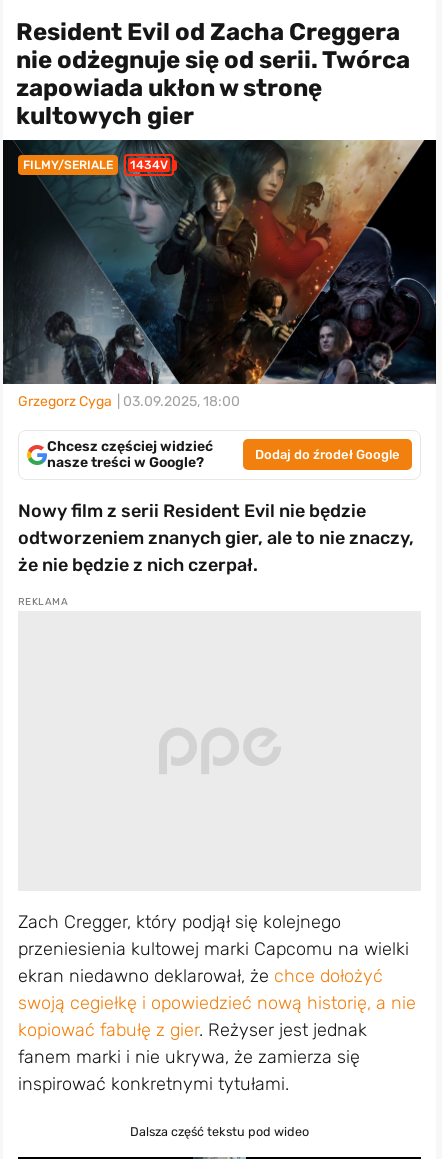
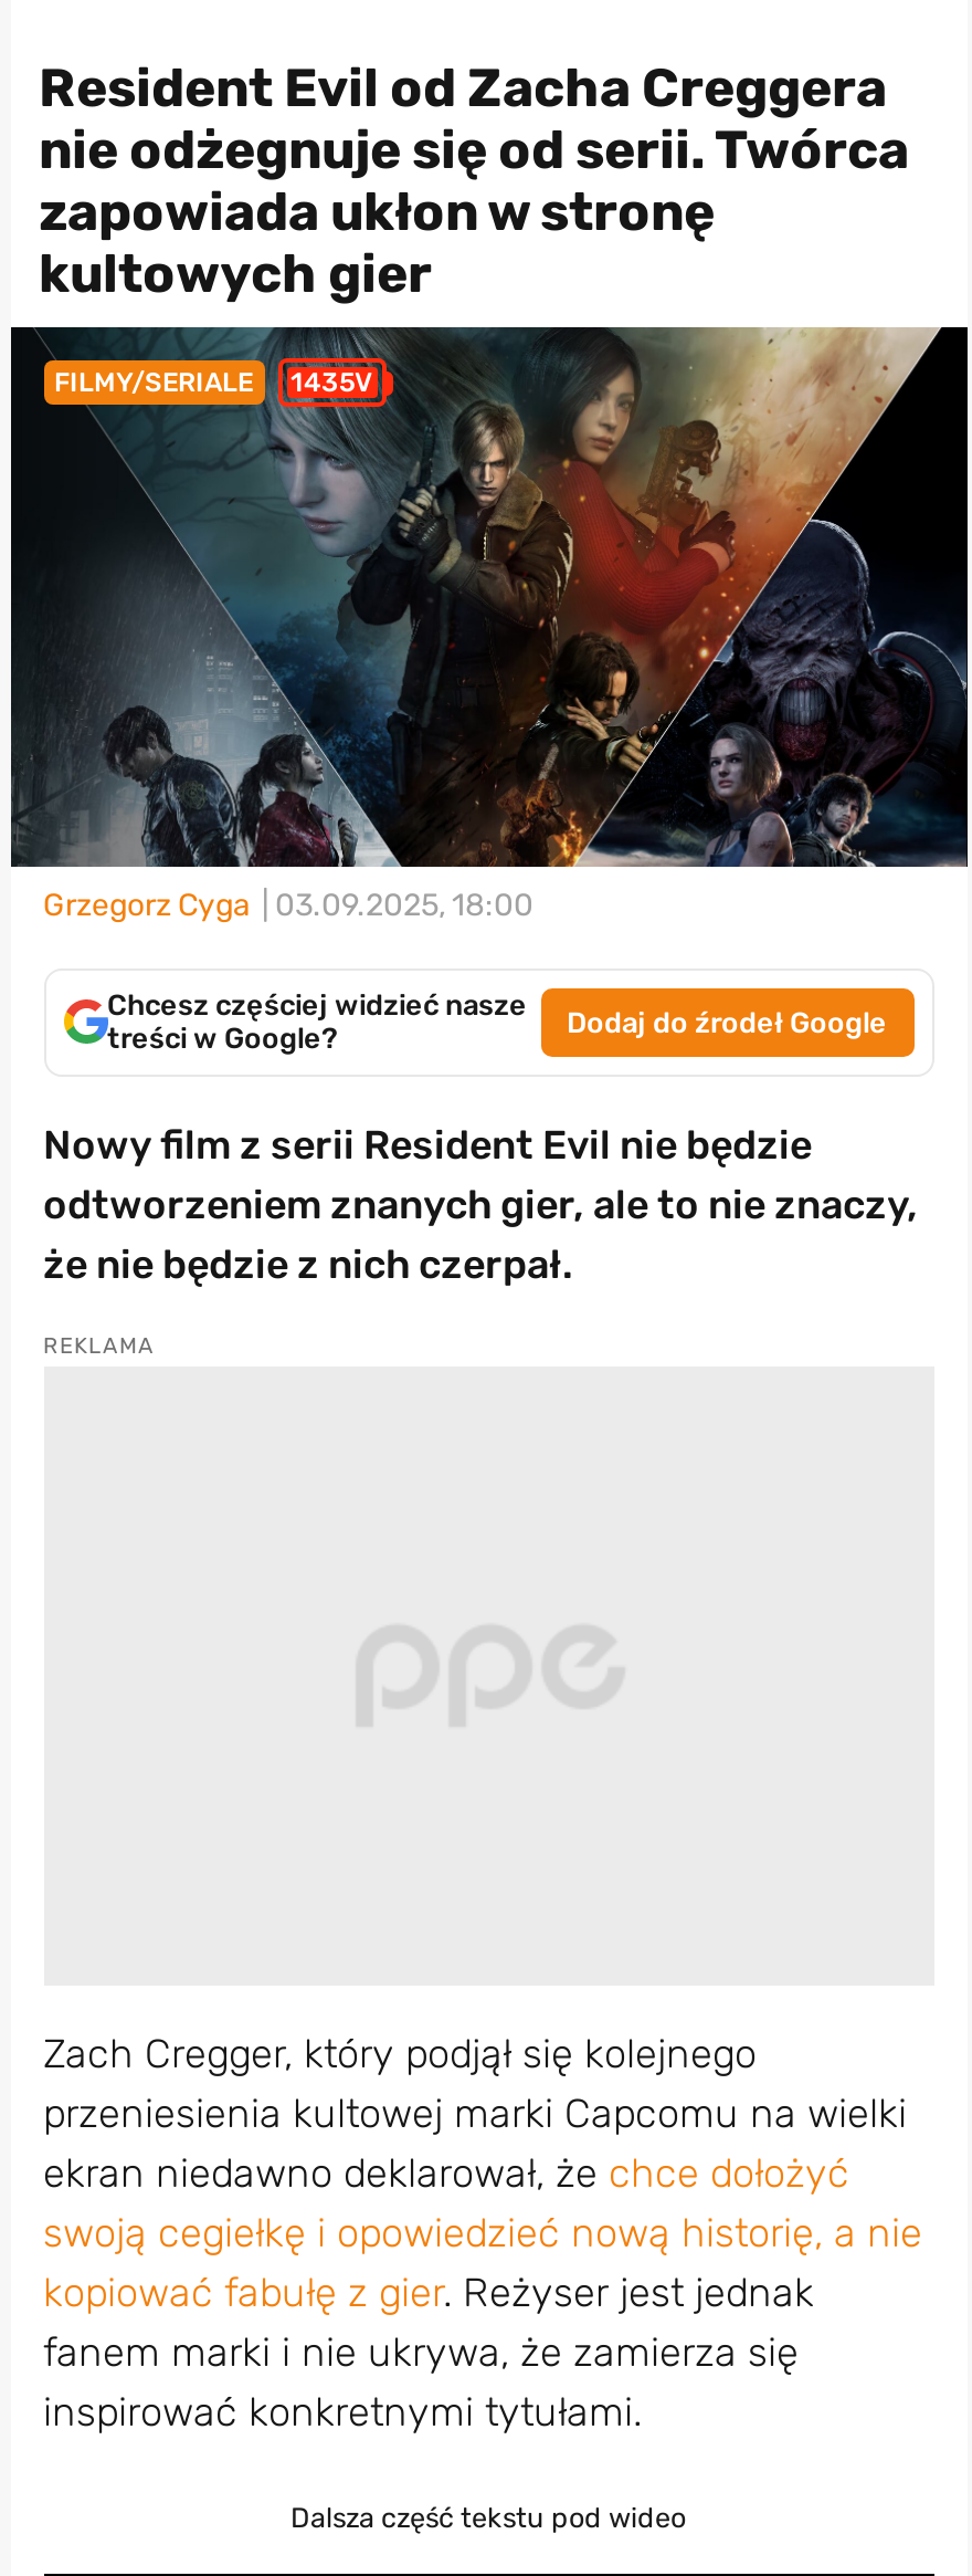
[22,158,167,172] FILMY/SERIALE 1434V -> [54,367,372,398] FILMY/SERIALE 1435V

